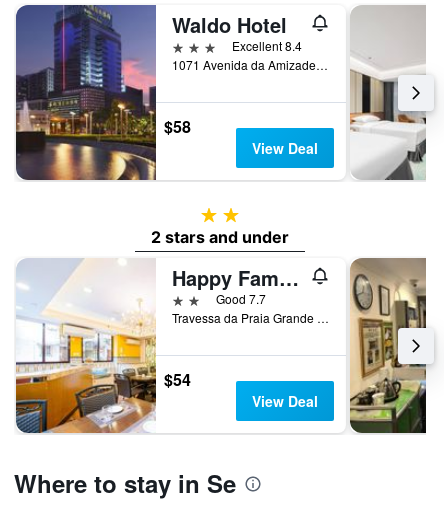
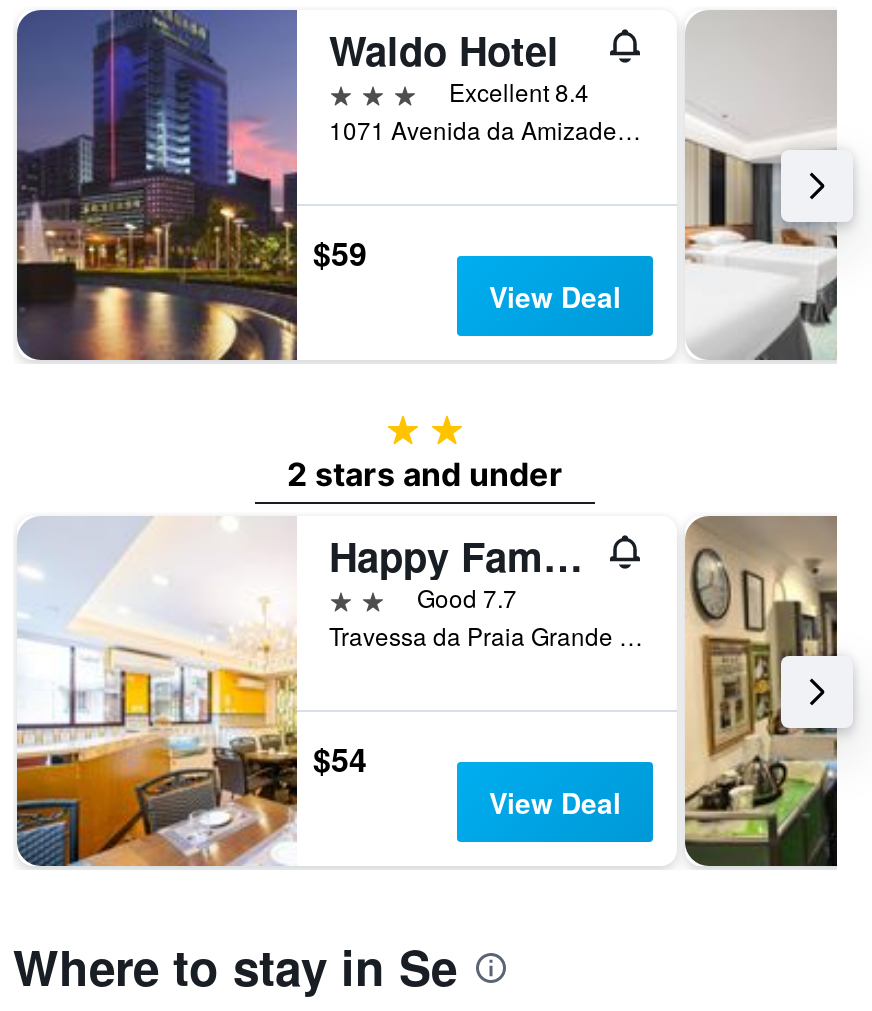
[164,114,191,137] $58 -> [313,229,367,275] $59

